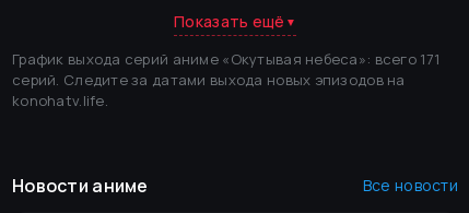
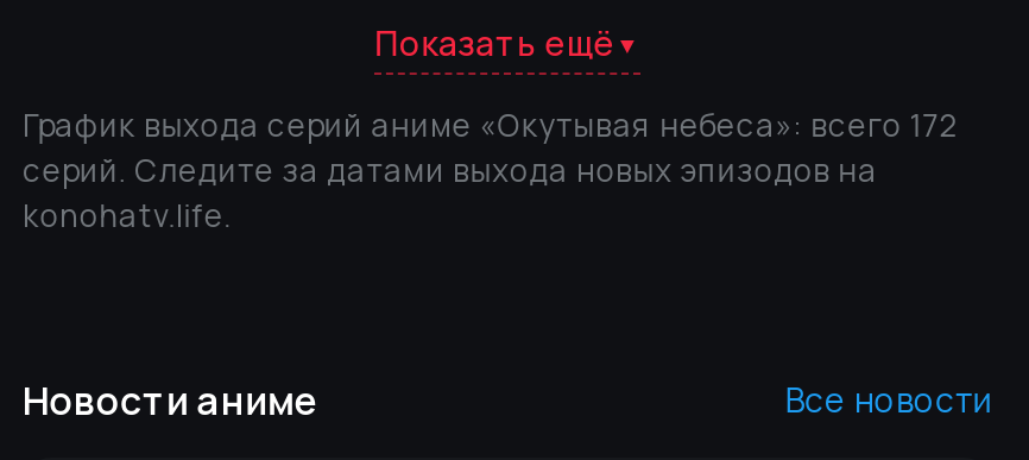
[12,49,440,69] График выхода серий аниме «Окутывая небеса»: всего 171 -> [23,103,959,146] График выхода серий аниме «Окутывая небеса»: всего 172

